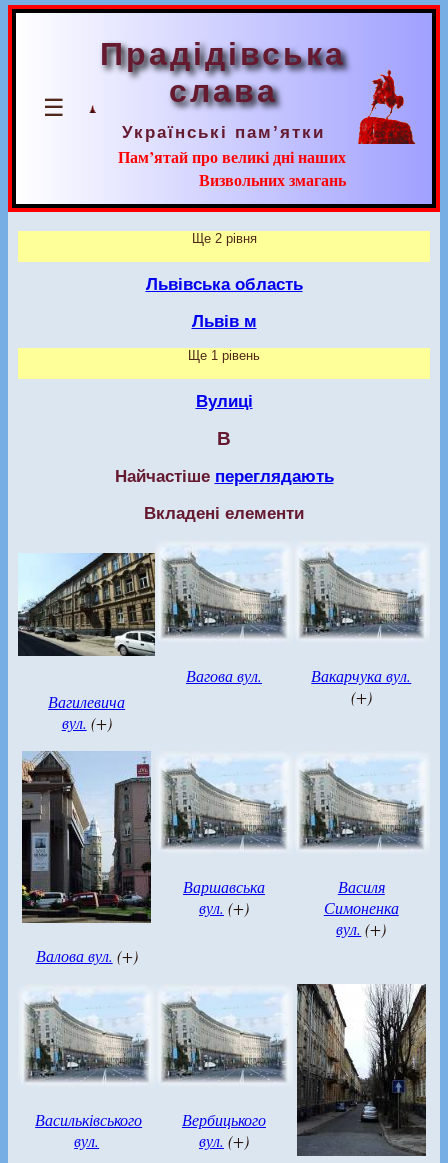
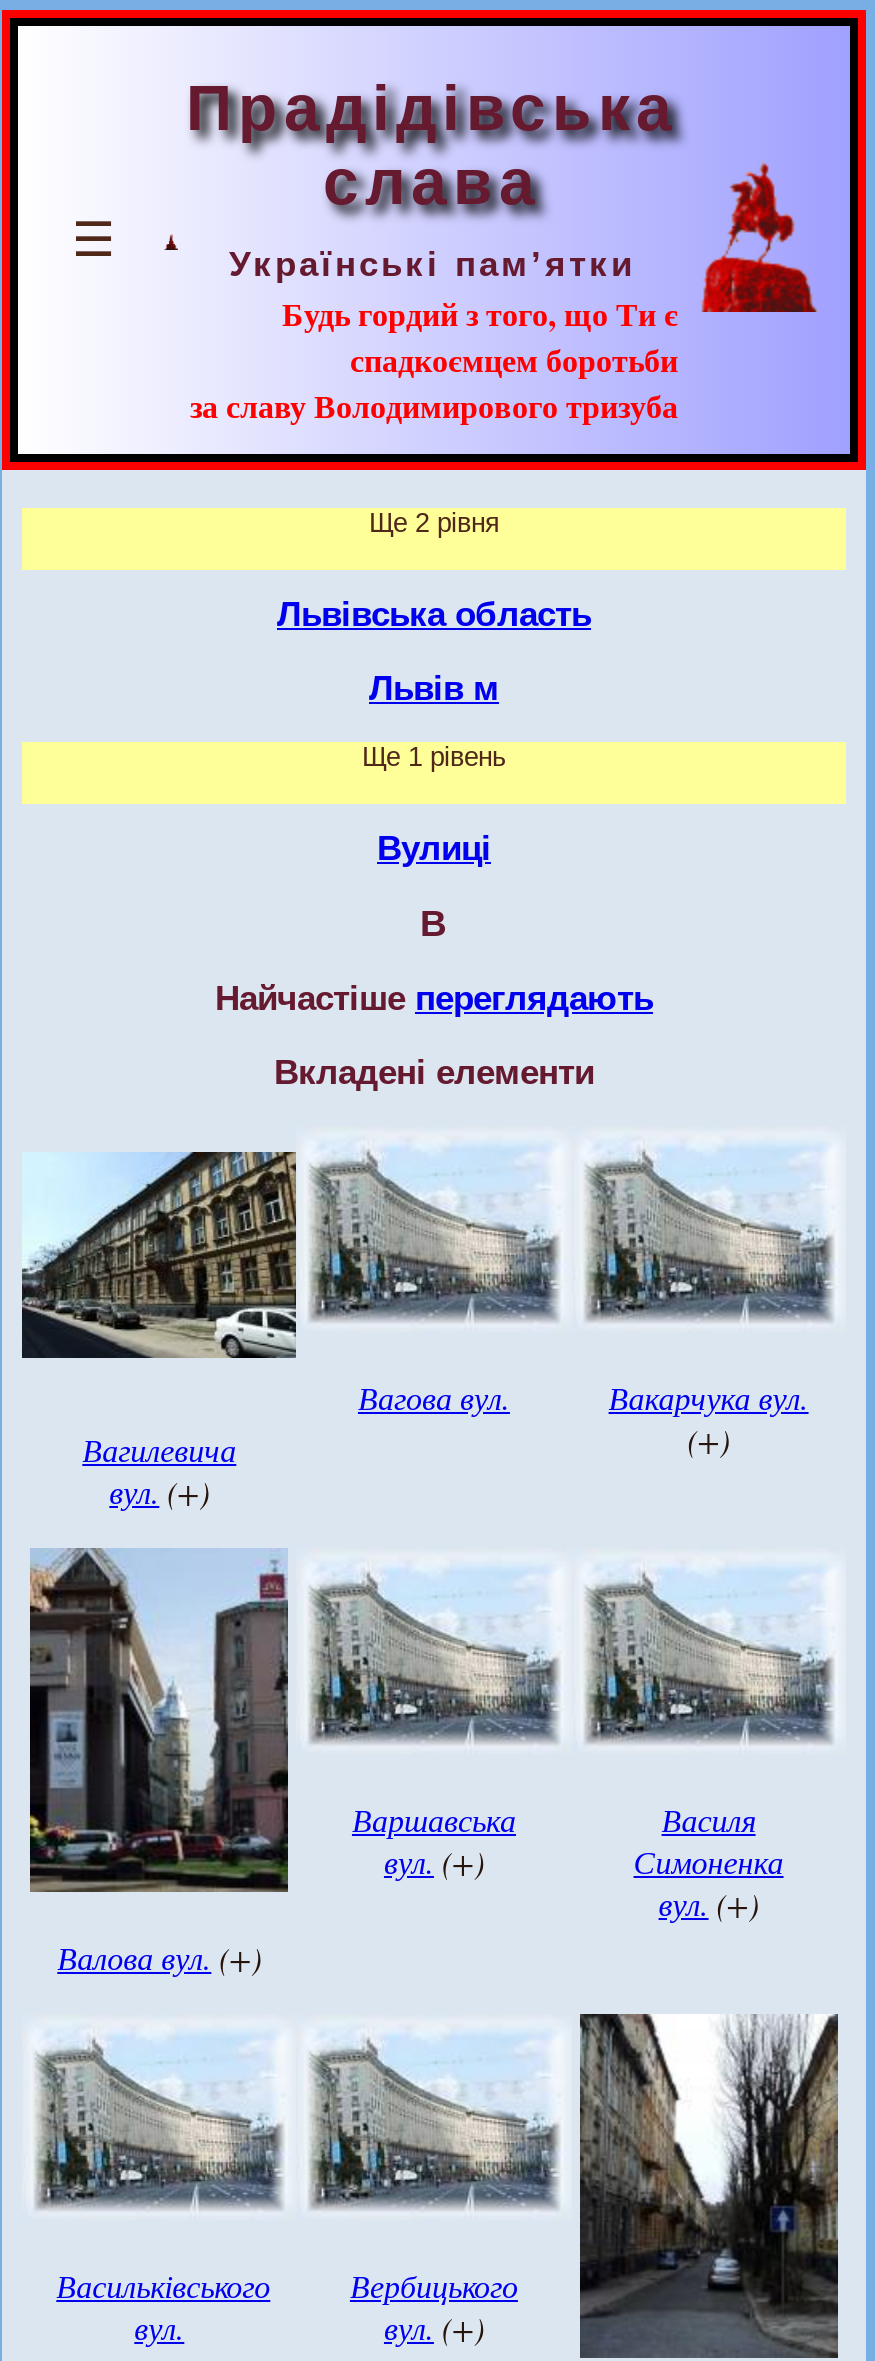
[118,145,346,191] Пам’ятай про великі дні наших | Визвольних змагань -> [190,290,678,428] Будь гордий з того, що Ти є | спадкоємцем боротьби | за славу Володимирового тризуба

